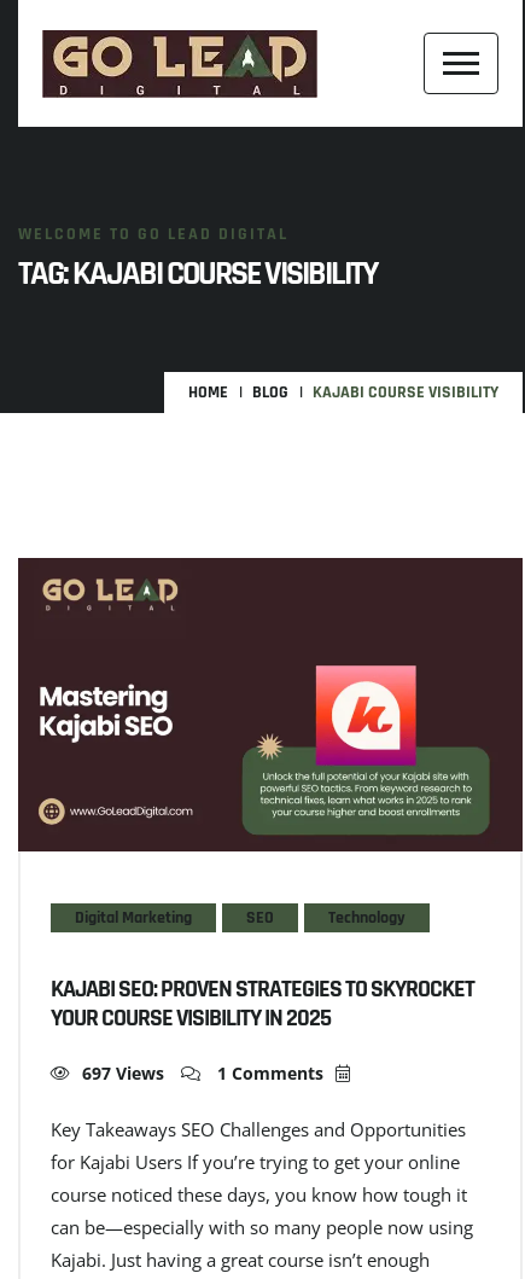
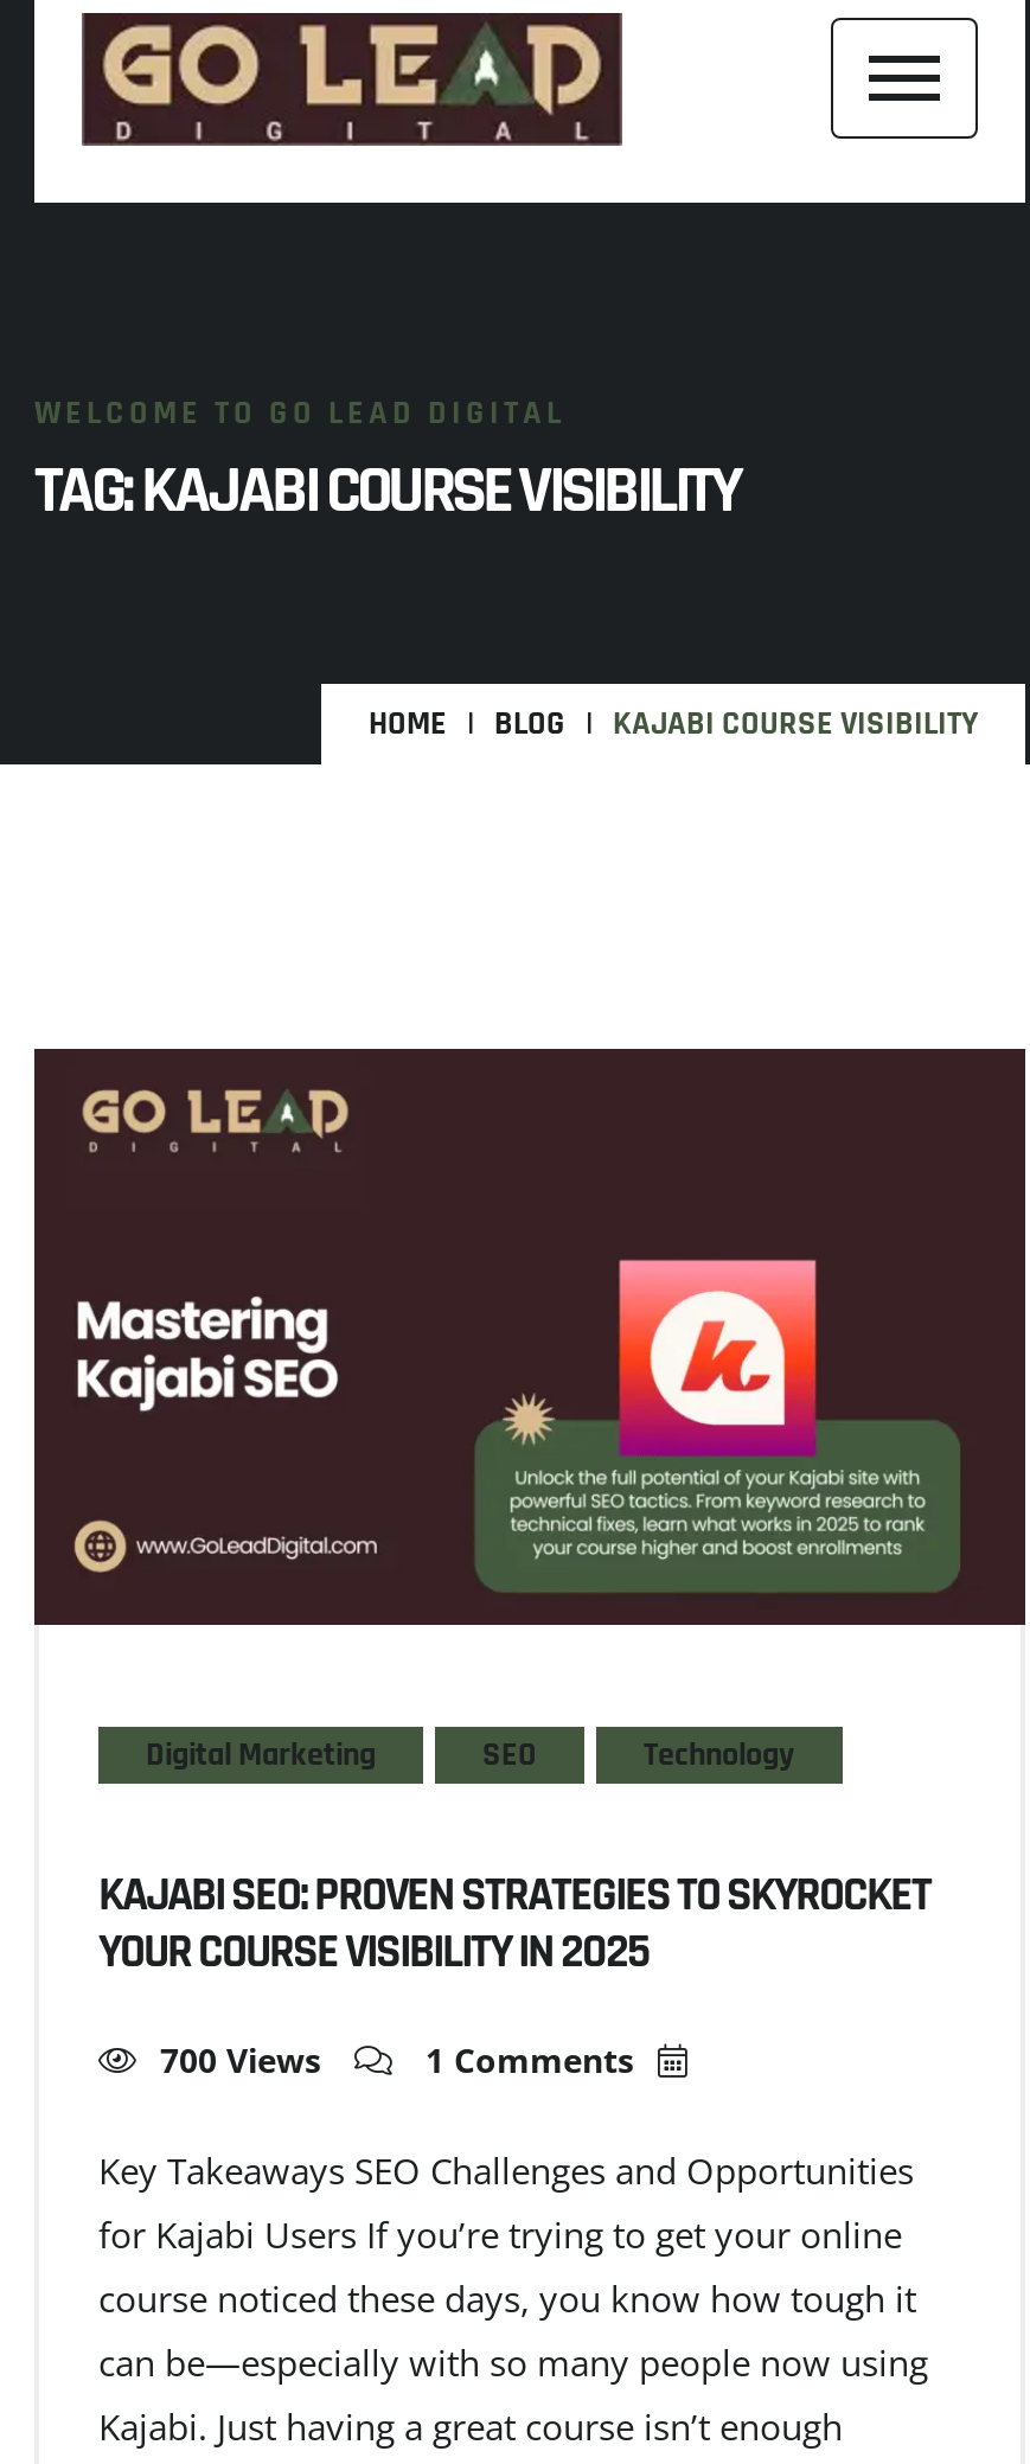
[82,1062,164,1085] 697 Views -> [160,2038,321,2083] 700 Views

